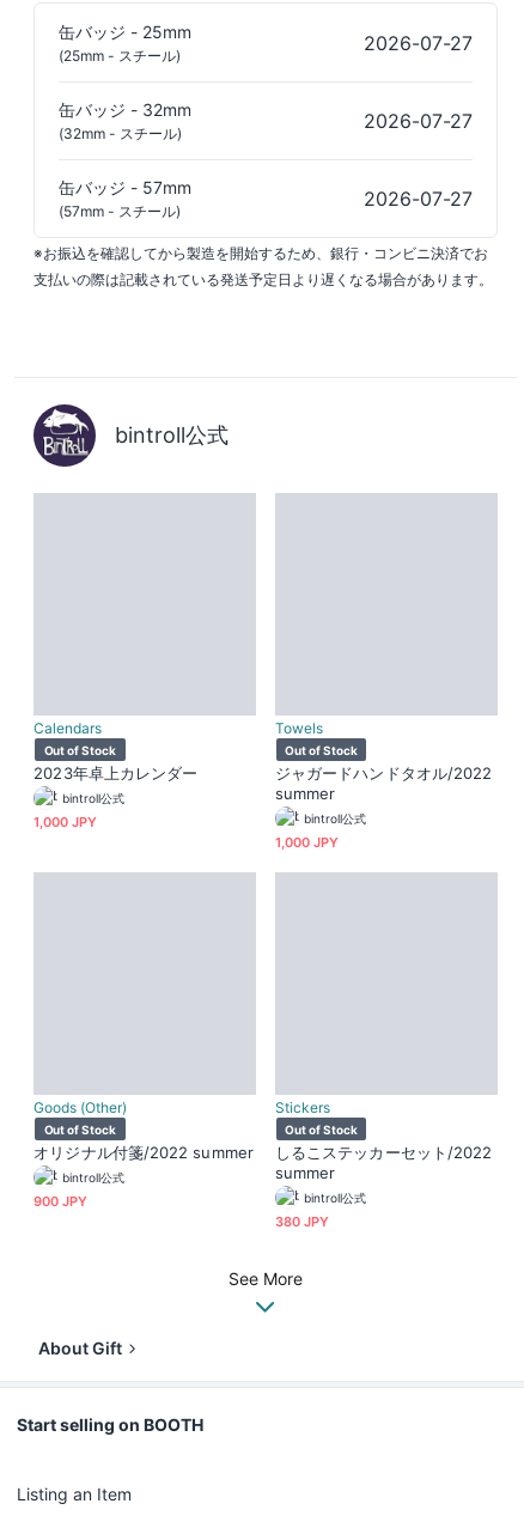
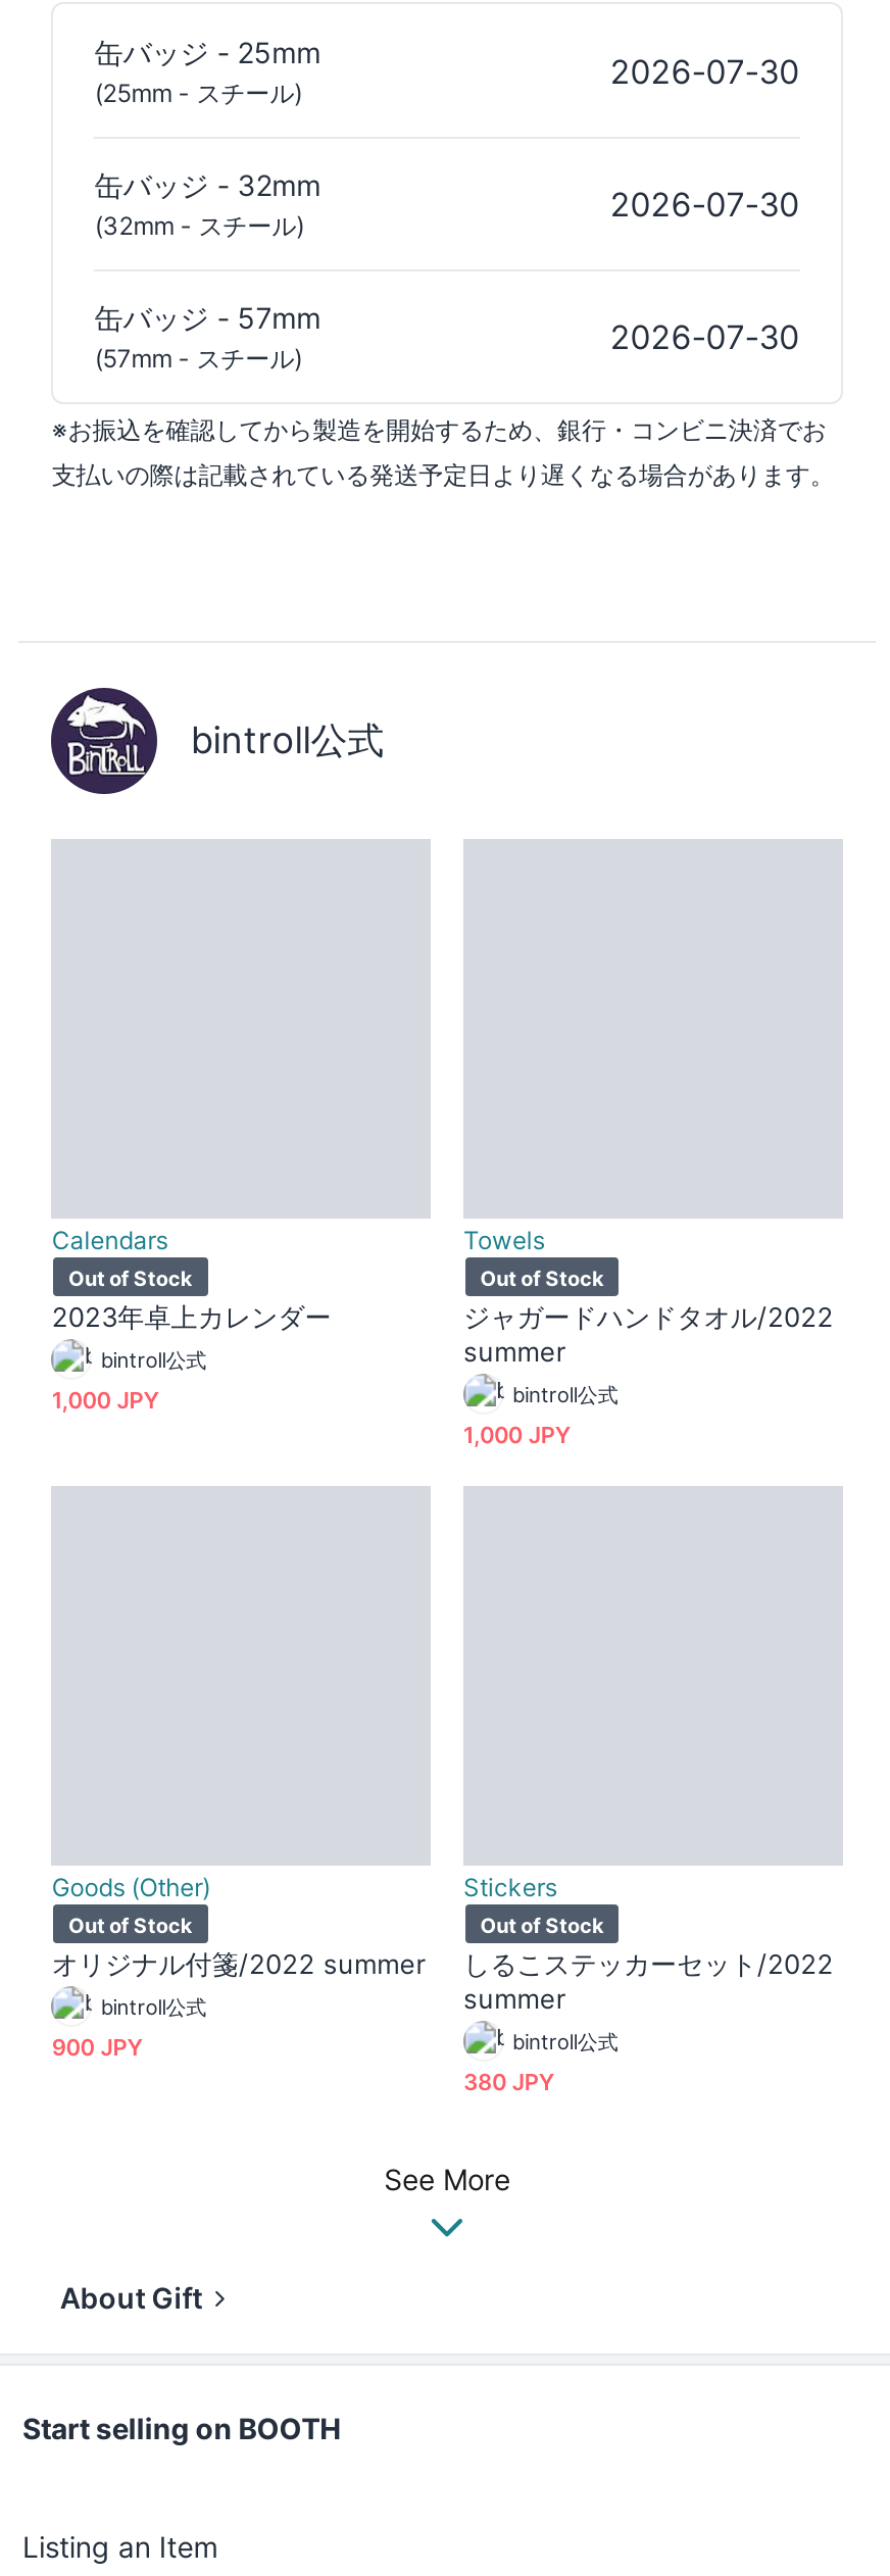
[363,31,472,55] 2026-07-27 -> [610,52,800,92] 2026-07-30
[363,109,472,133] 2026-07-27 -> [610,184,800,225] 2026-07-30
[363,187,472,211] 2026-07-27 -> [610,317,800,358] 2026-07-30

